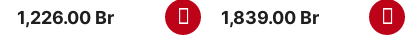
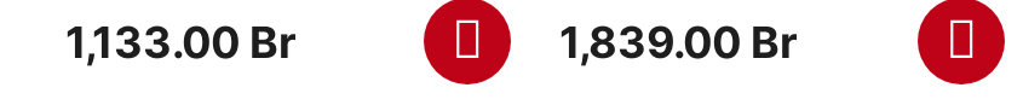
[17,6,114,27] 1,226.00 Br -> [65,16,295,66] 1,133.00 Br

